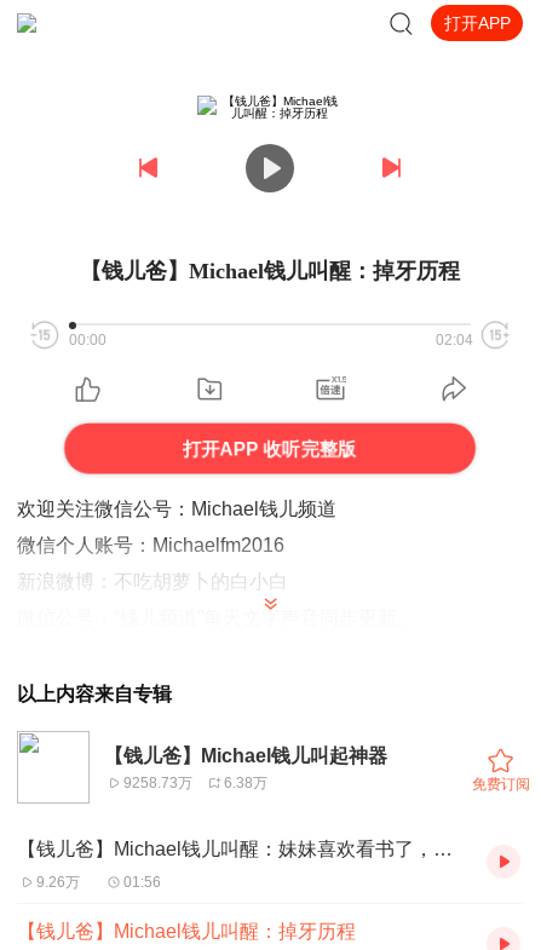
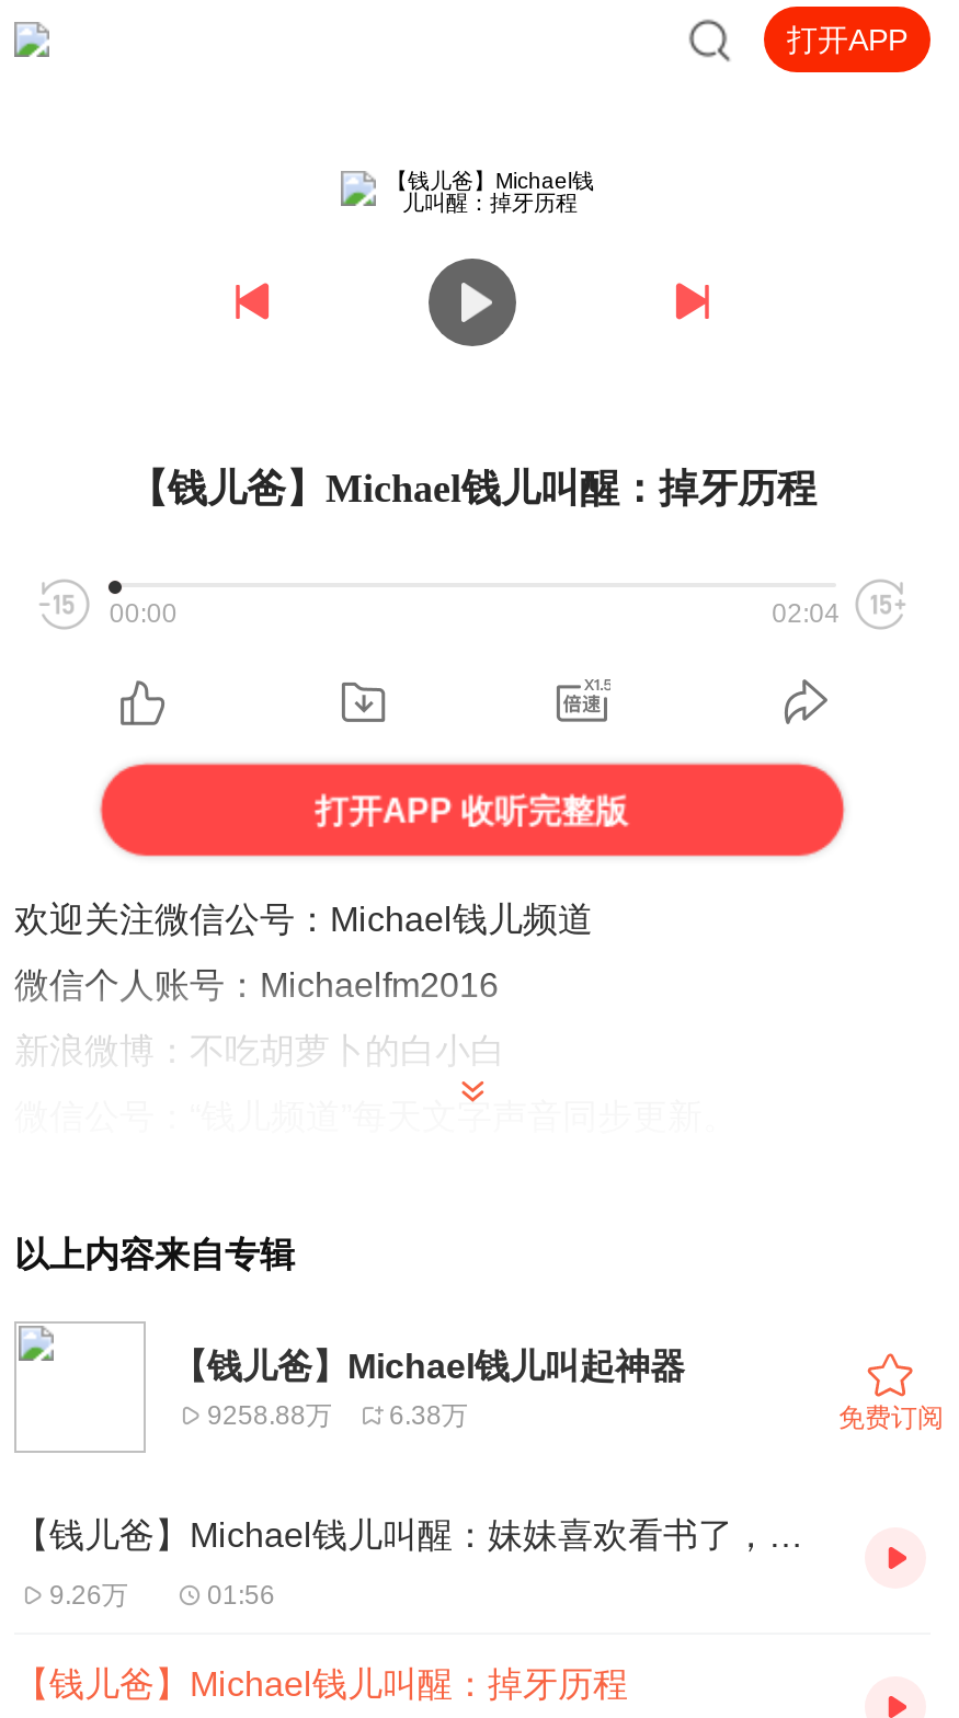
[123,774,267,791] 9258.73万 6.38万 -> [207,1399,468,1430] 9258.88万 6.38万

